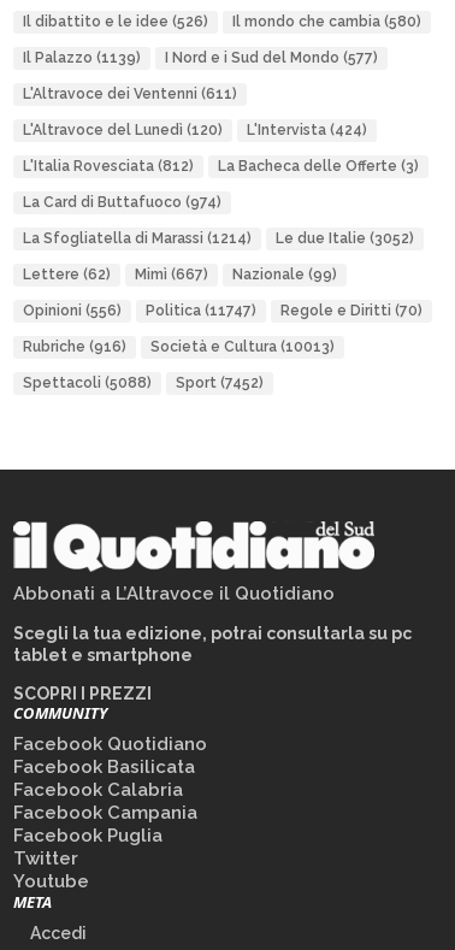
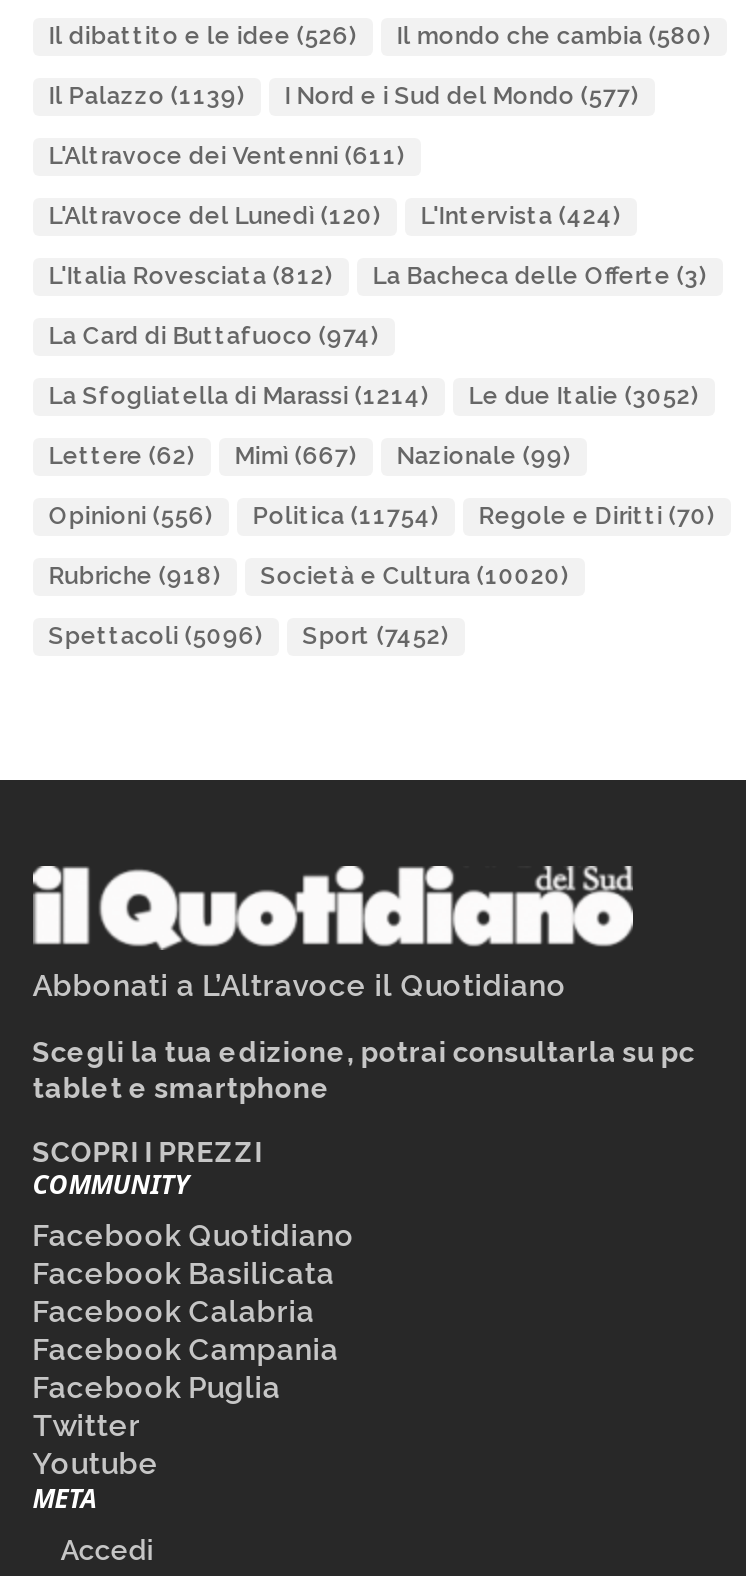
[23,302,422,319] Opinioni (556) Politica (11747) Regole e Diritti (70) -> [49,502,715,530] Opinioni (556) Politica (11754) Regole e Diritti (70)
[23,338,126,355] Rubriche (916) -> [49,562,221,590] Rubriche (918)
[150,338,334,355] Società e Cultura (10013) -> [261,562,569,590] Società e Cultura (10020)
[23,374,263,391] Spettacoli (5088) Sport (7452) -> [49,622,449,650] Spettacoli (5096) Sport (7452)

